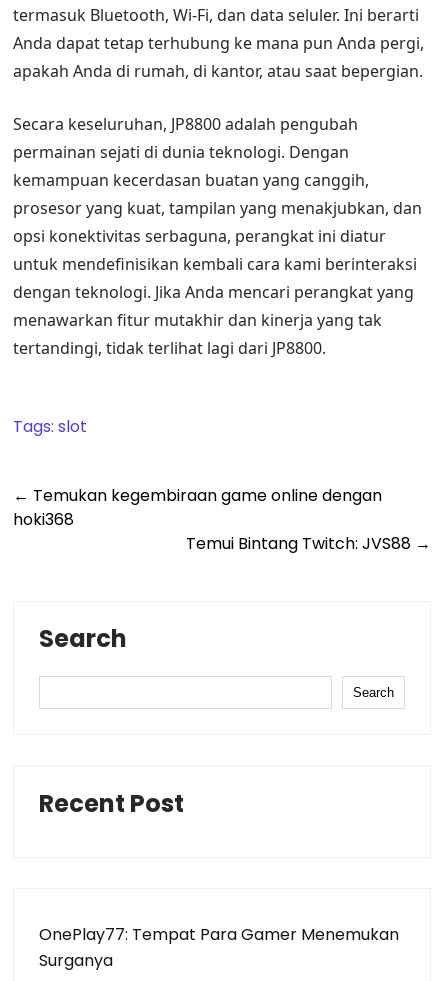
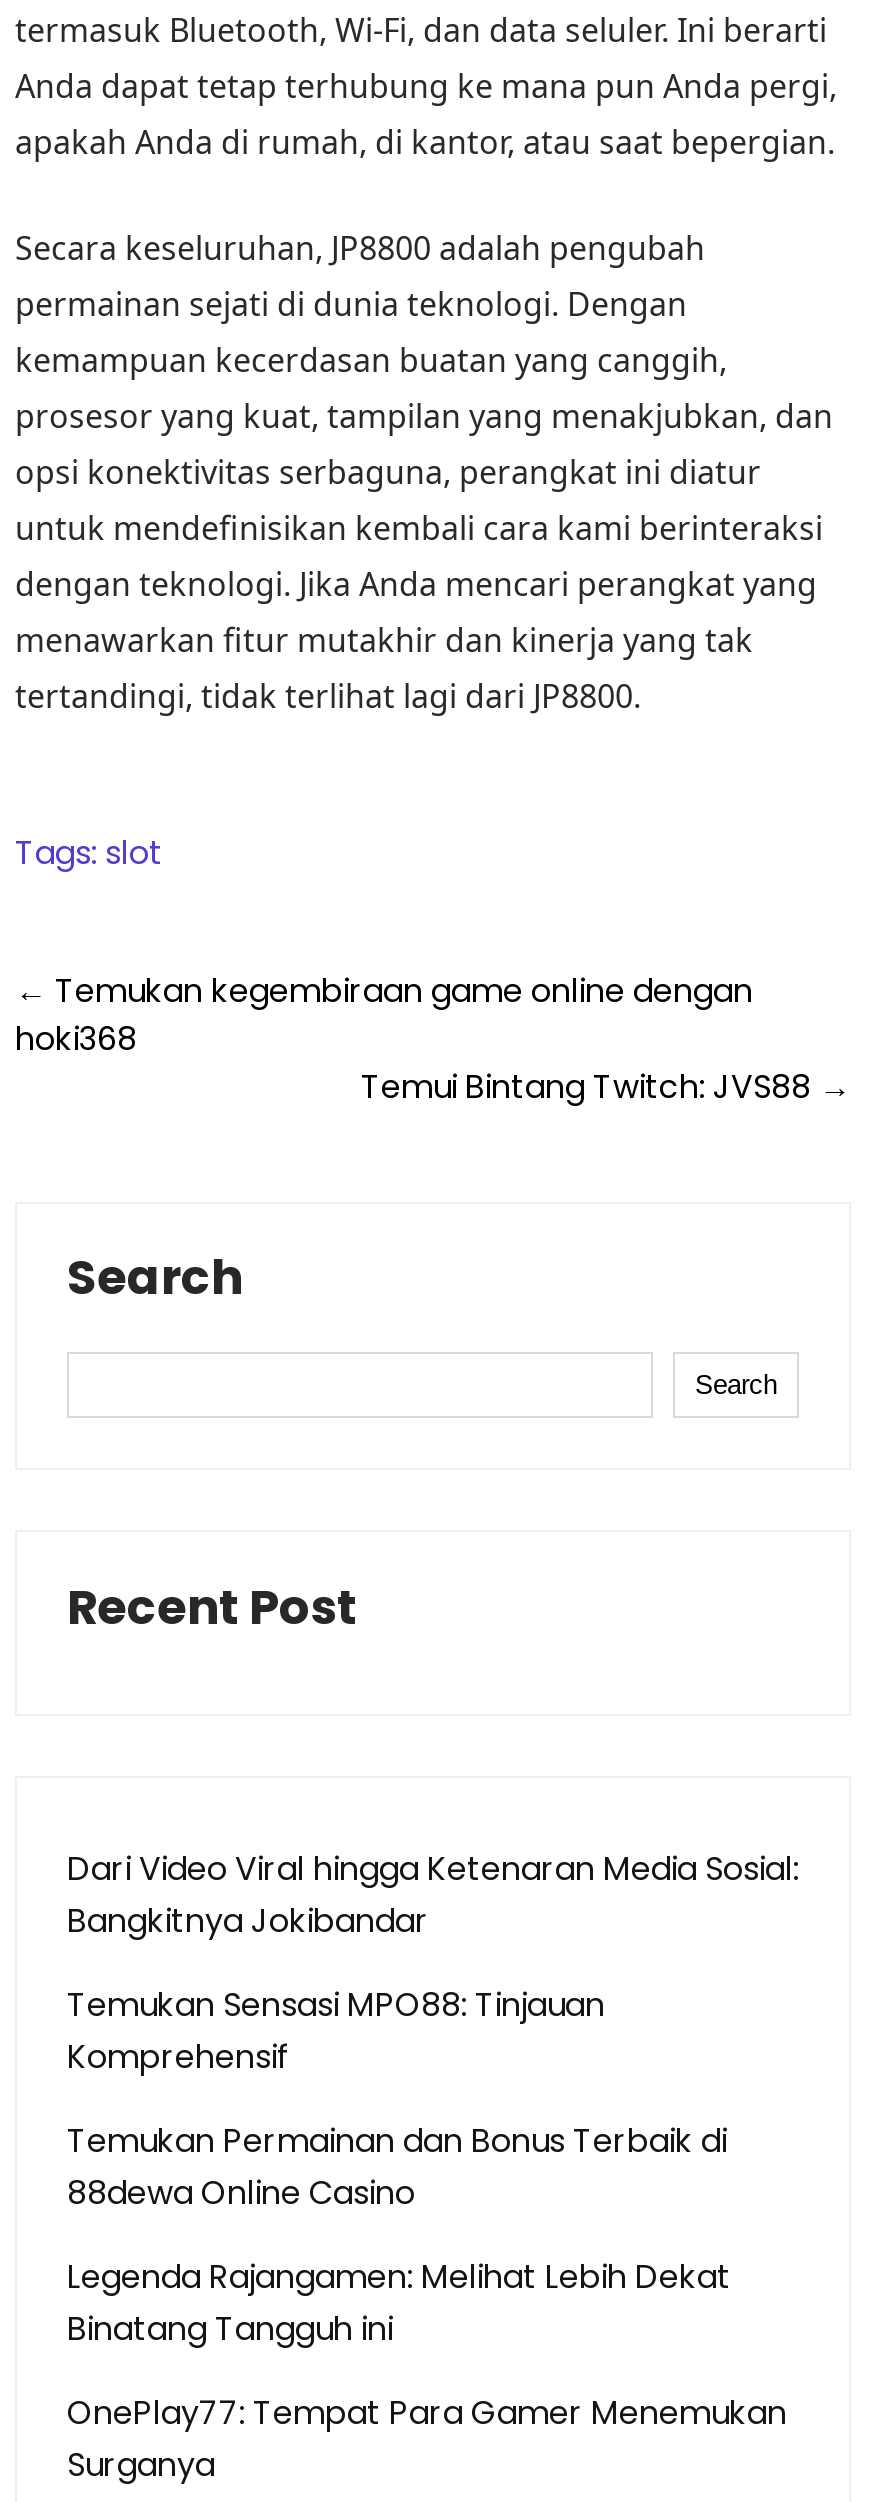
none -> [67,1846,799,2352] Dari Video Viral hingga Ketenaran Media Sosial: | Bangkitnya Jokibandar | Temukan Sensasi MPO88: Tinjauan | Komprehensif | Temukan Permainan dan Bonus Terbaik di | 88dewa Online Casino | Legenda Rajangamen: Melihat Lebih Dekat | Binatang Tangguh ini

